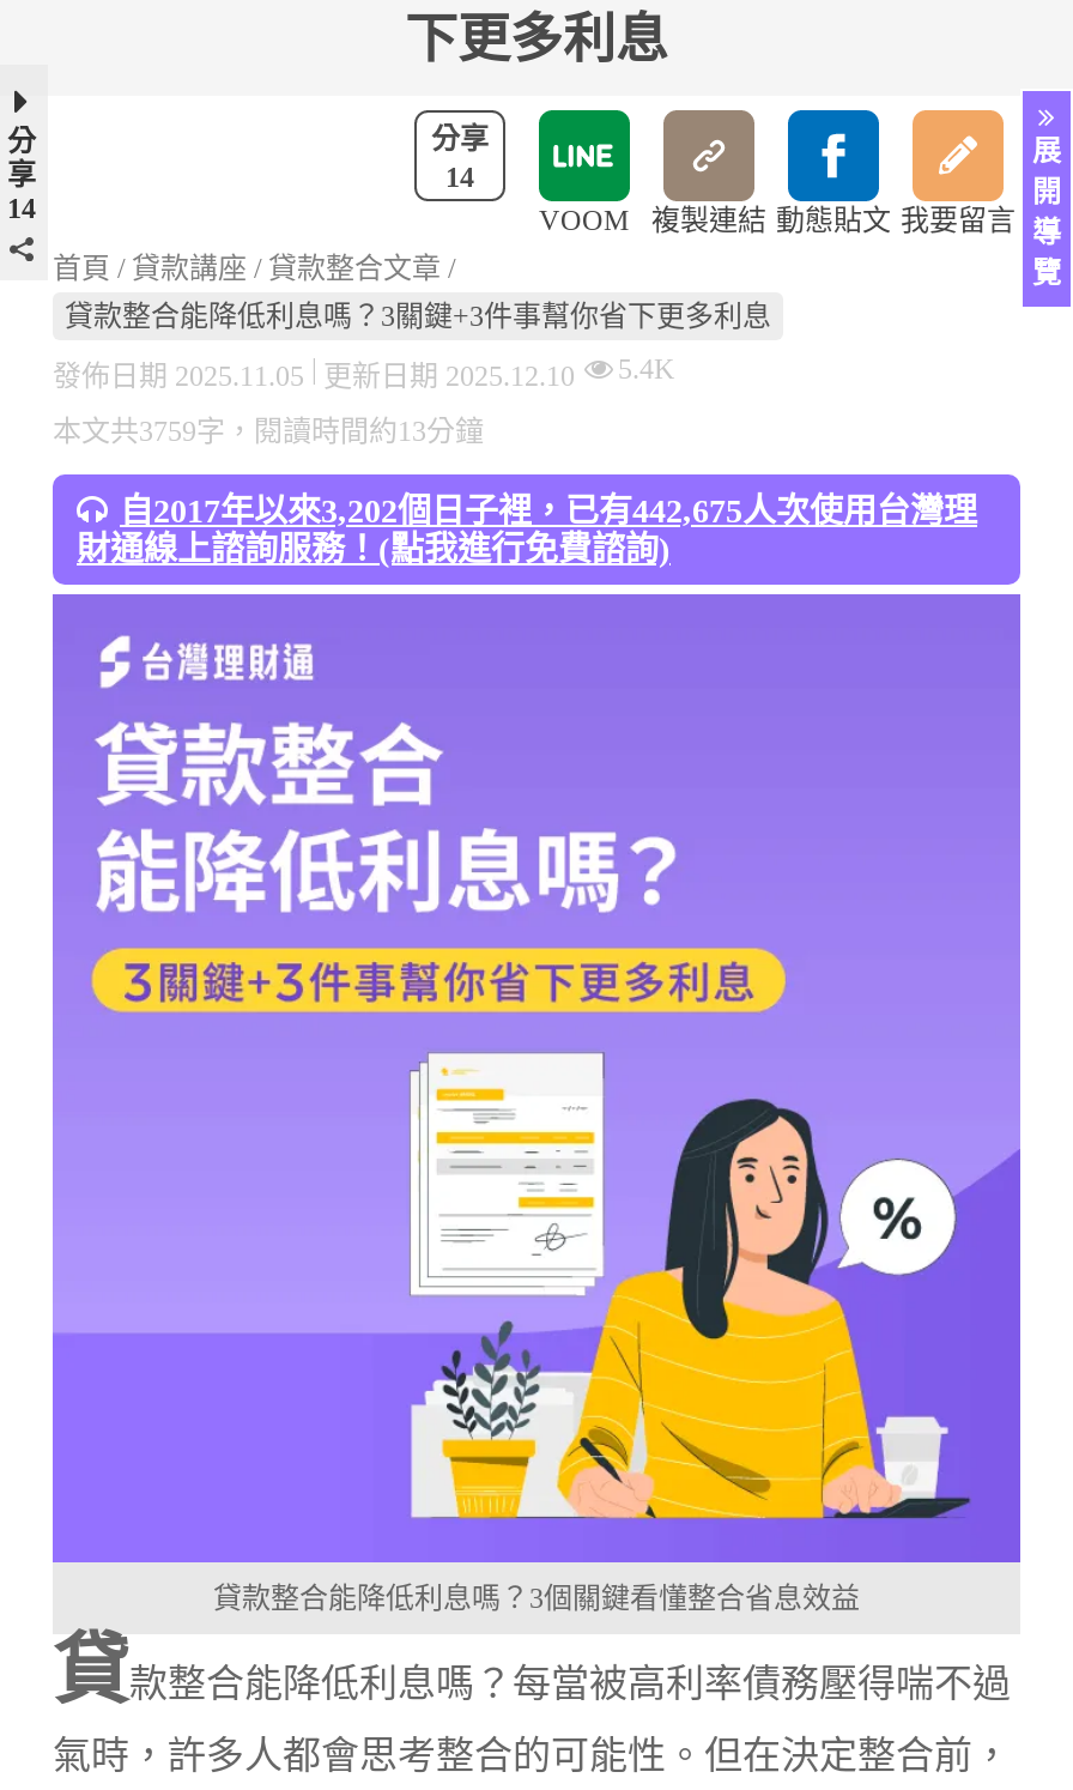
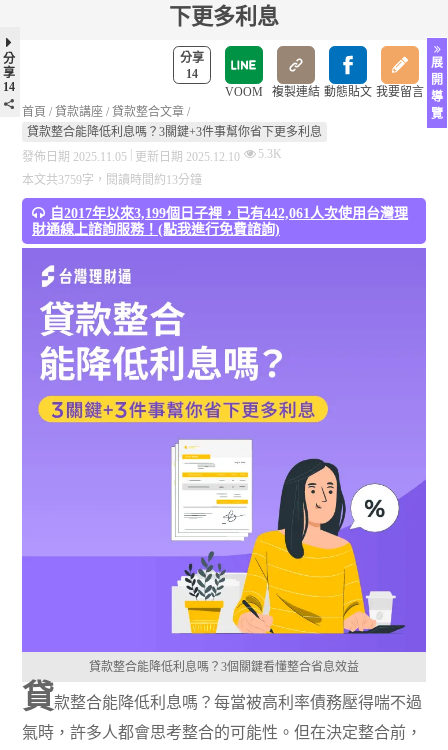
[53,352,675,393] 發佈日期 2025.11.05 更新日期 2025.12.10 5.4K -> [22,147,282,164] 發佈日期 2025.11.05 更新日期 2025.12.10 5.3K
[120,494,977,530] 自2017年以來3,202個日子裡，已有442,675人次使用台灣理 -> [50,206,408,221] 自2017年以來3,199個日子裡，已有442,061人次使用台灣理

